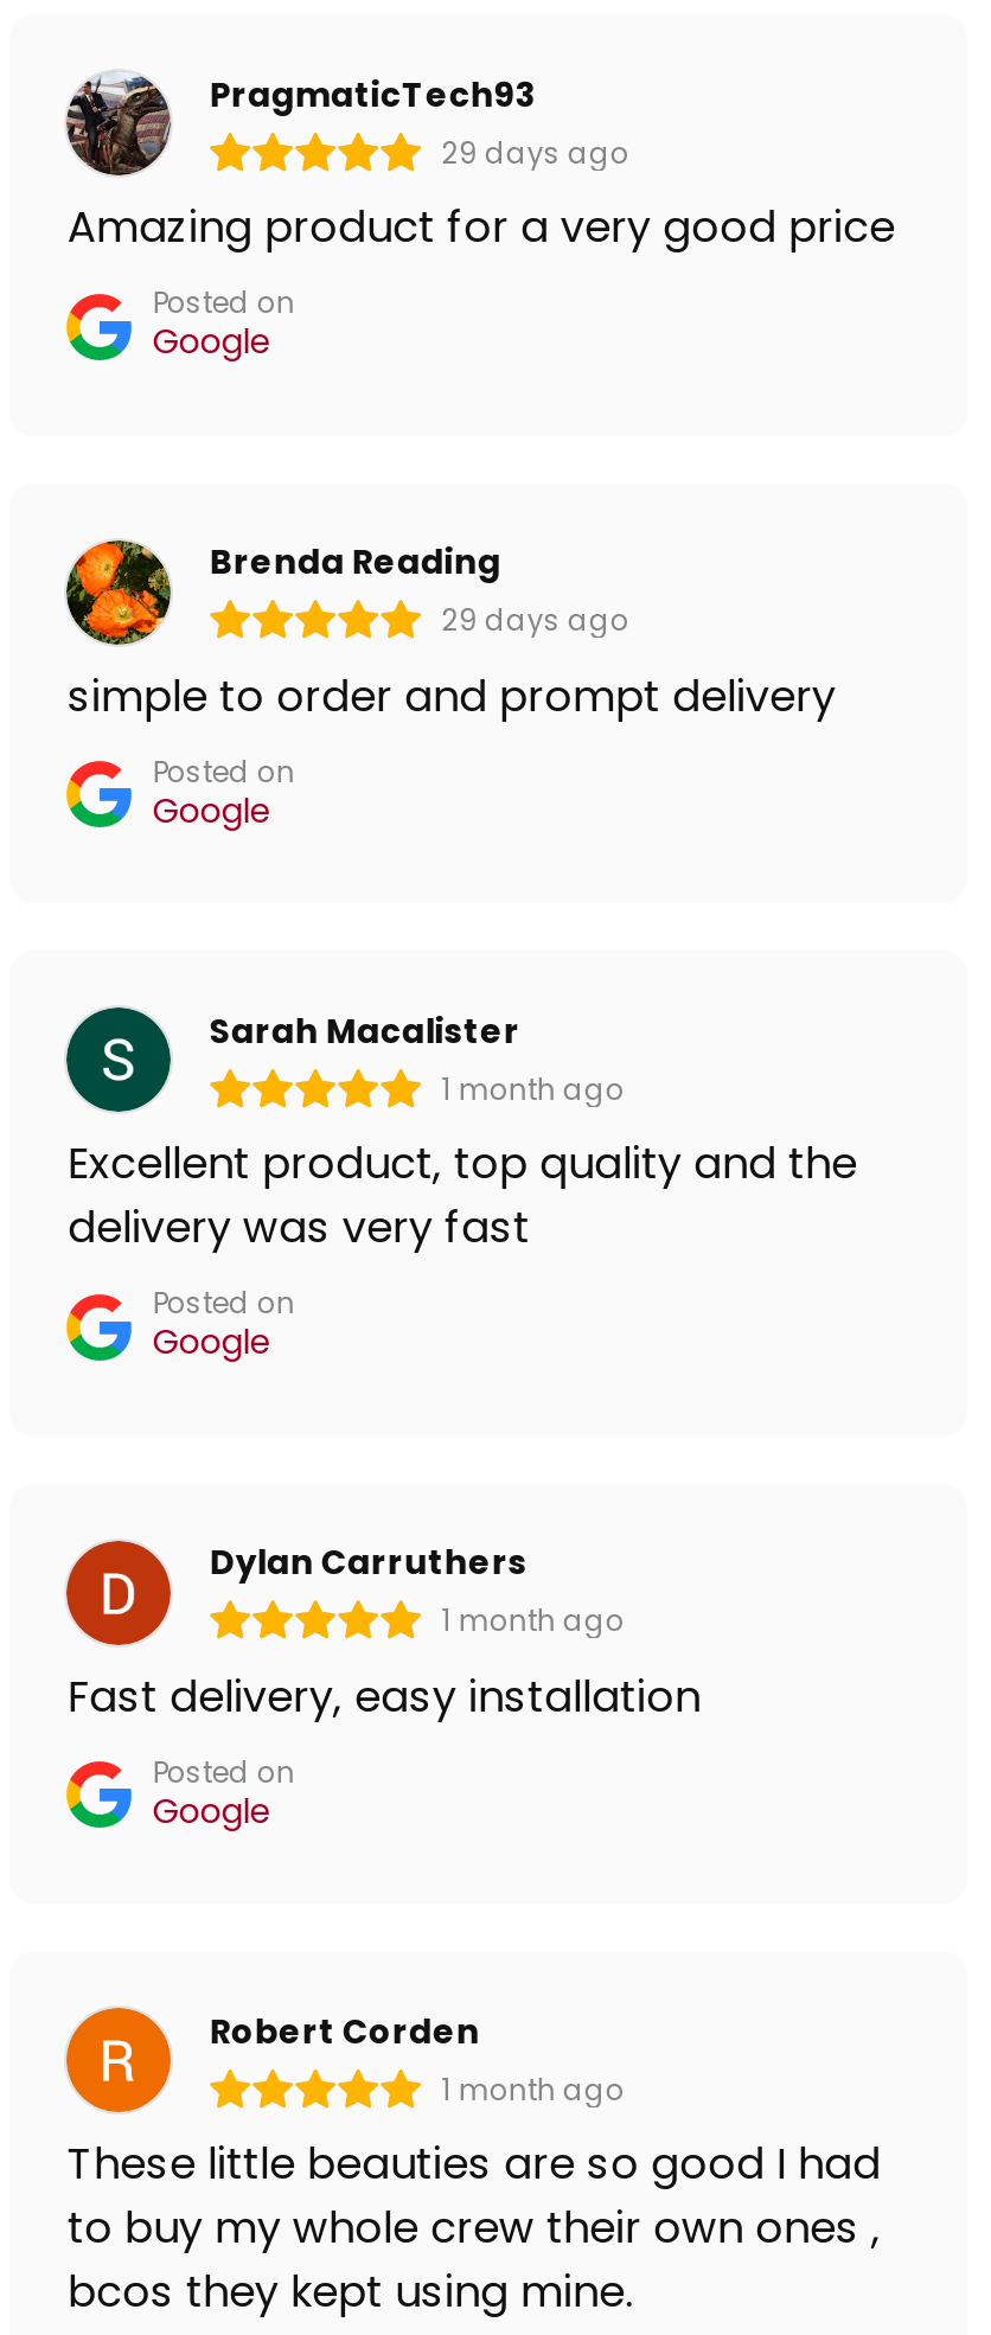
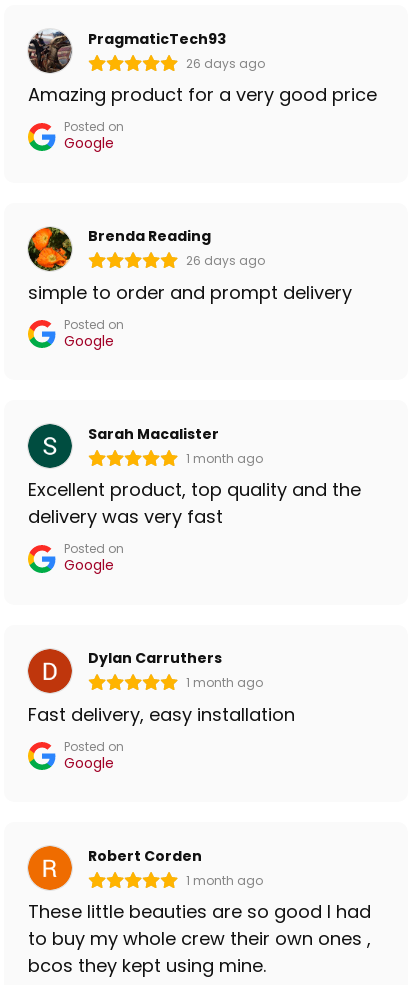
[442,132,629,172] 29 days ago -> [186,55,265,72] 26 days ago
[442,600,629,640] 29 days ago -> [186,252,265,269] 26 days ago

